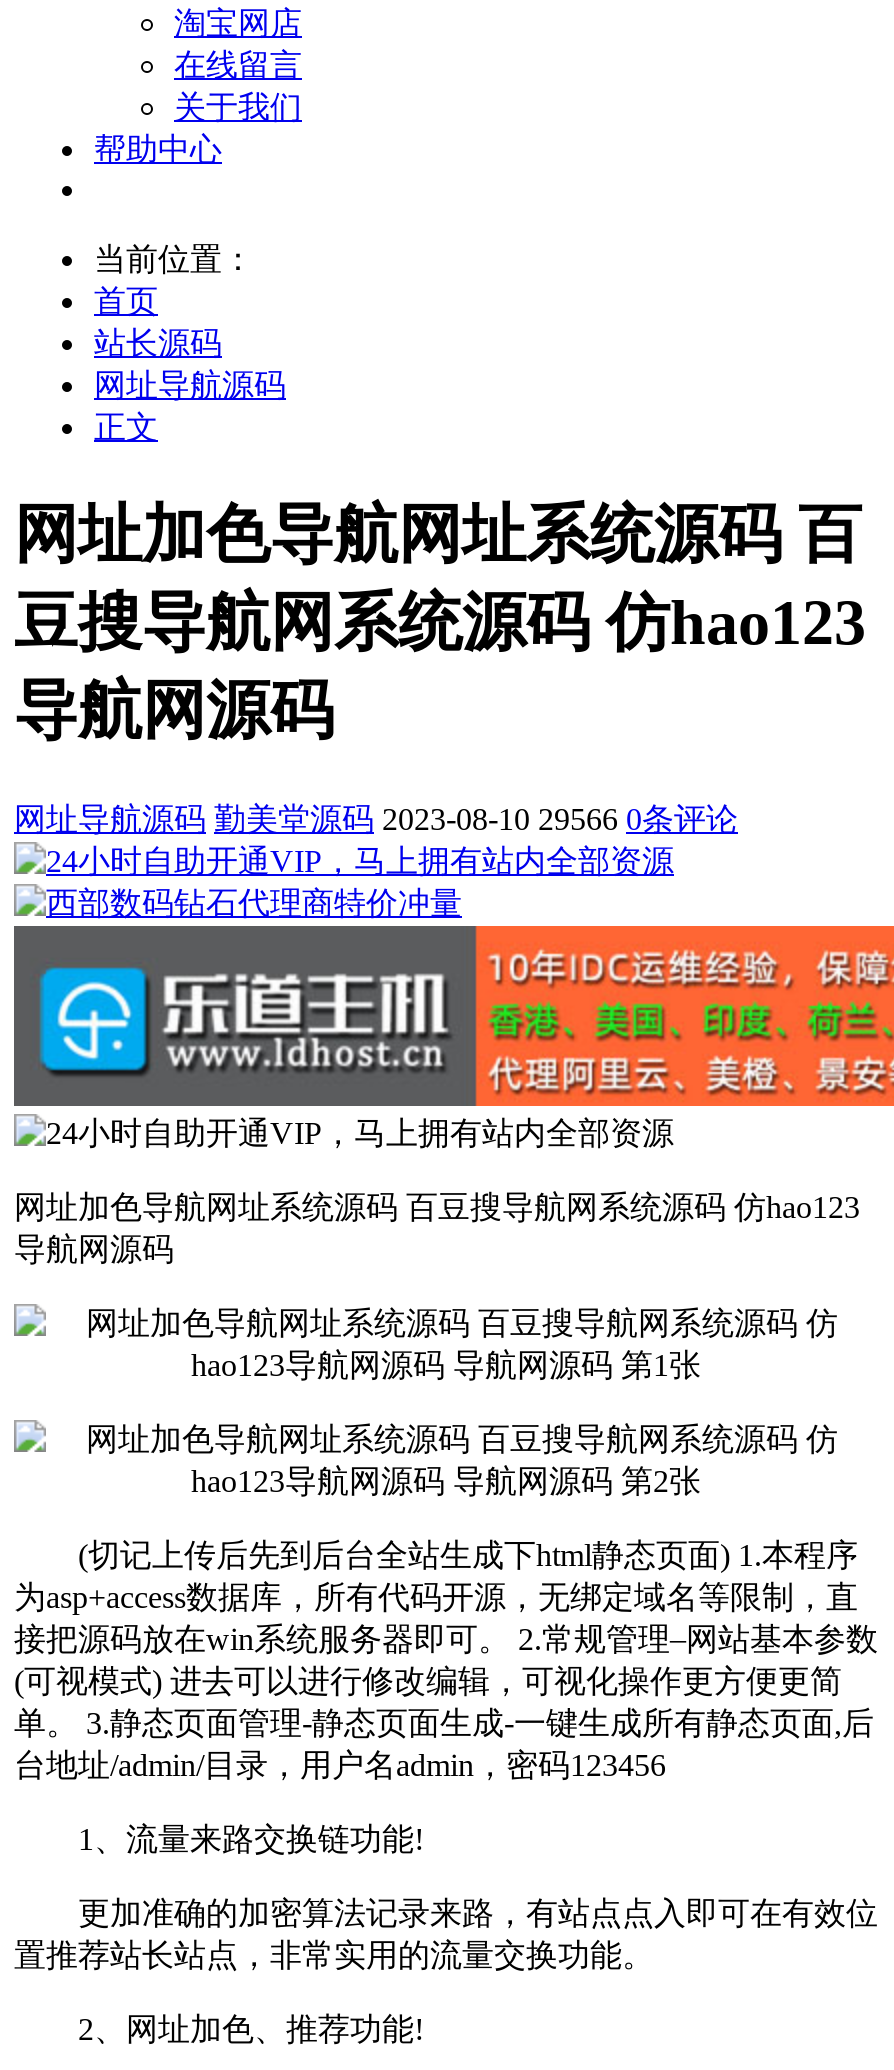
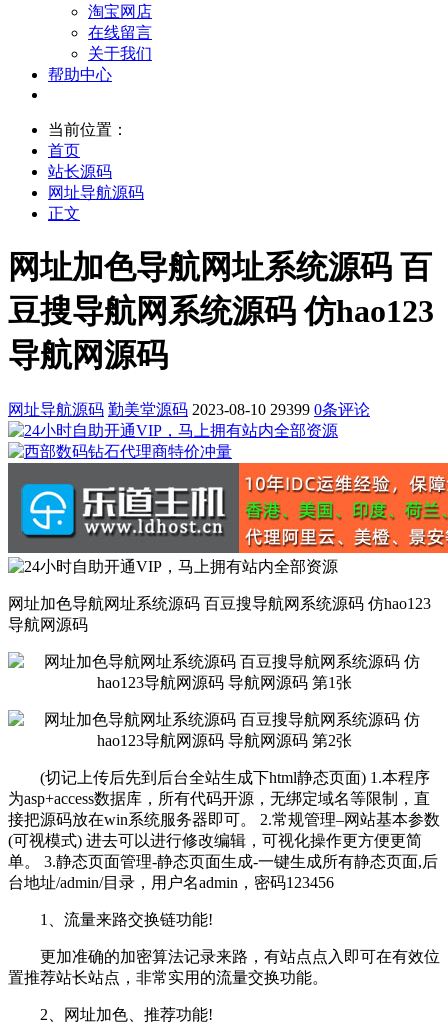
[14,802,738,836] 网址导航源码 勤美堂源码 2023-08-10 29566 0条评论 -> [8,401,370,418] 网址导航源码 勤美堂源码 2023-08-10 29399 0条评论

